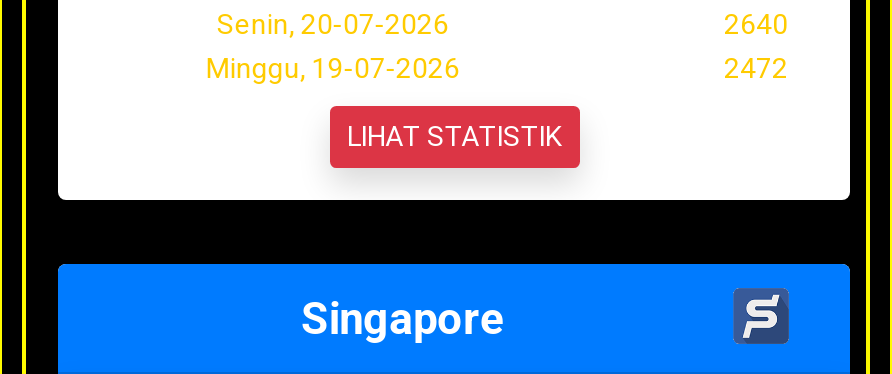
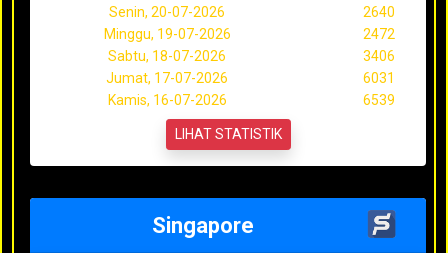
none -> [106,48,395,108] Sabtu, 18-07-2026 | 3406 | Jumat, 17-07-2026 | 6031 | Kamis, 16-07-2026 | 6539

